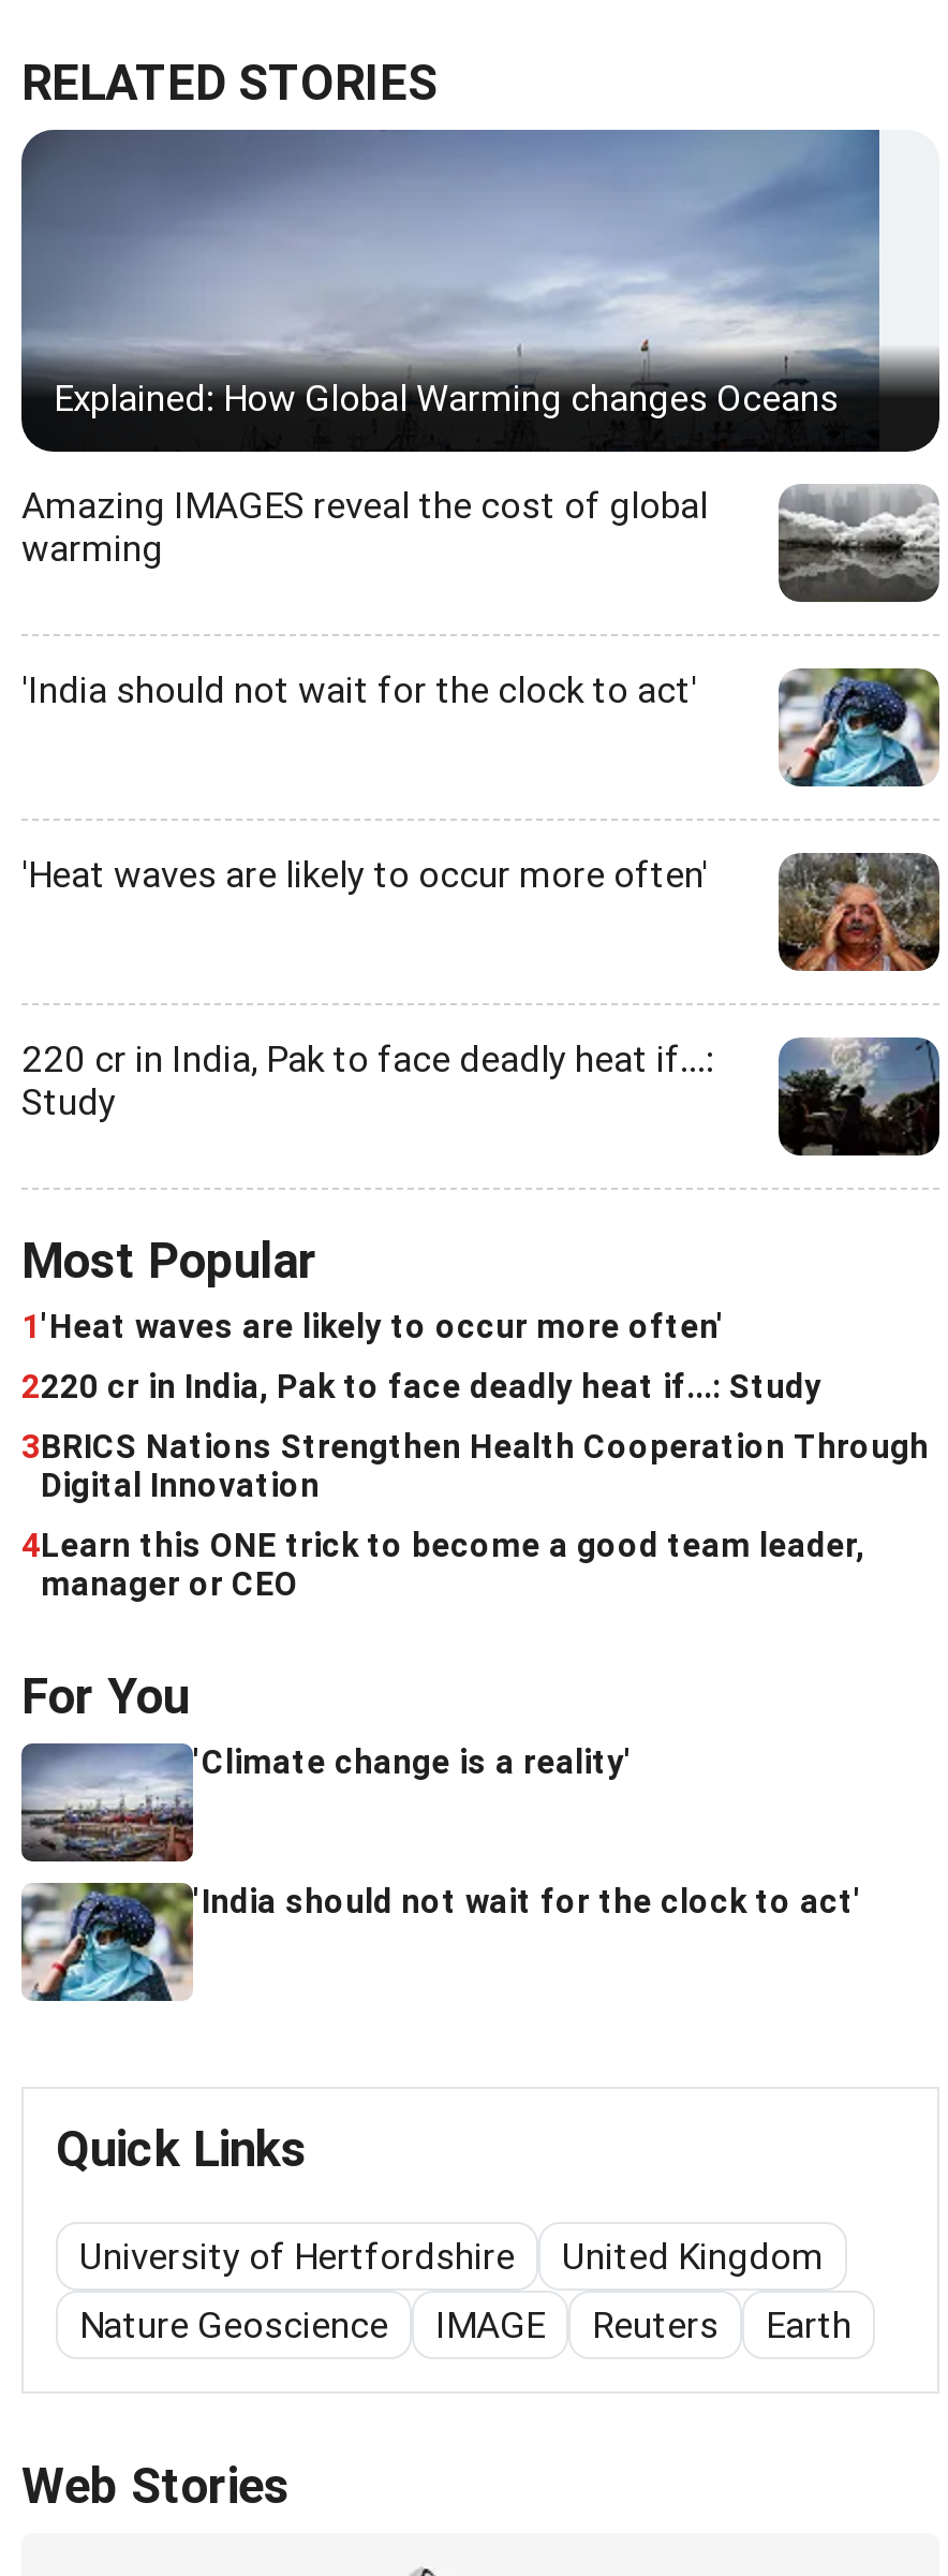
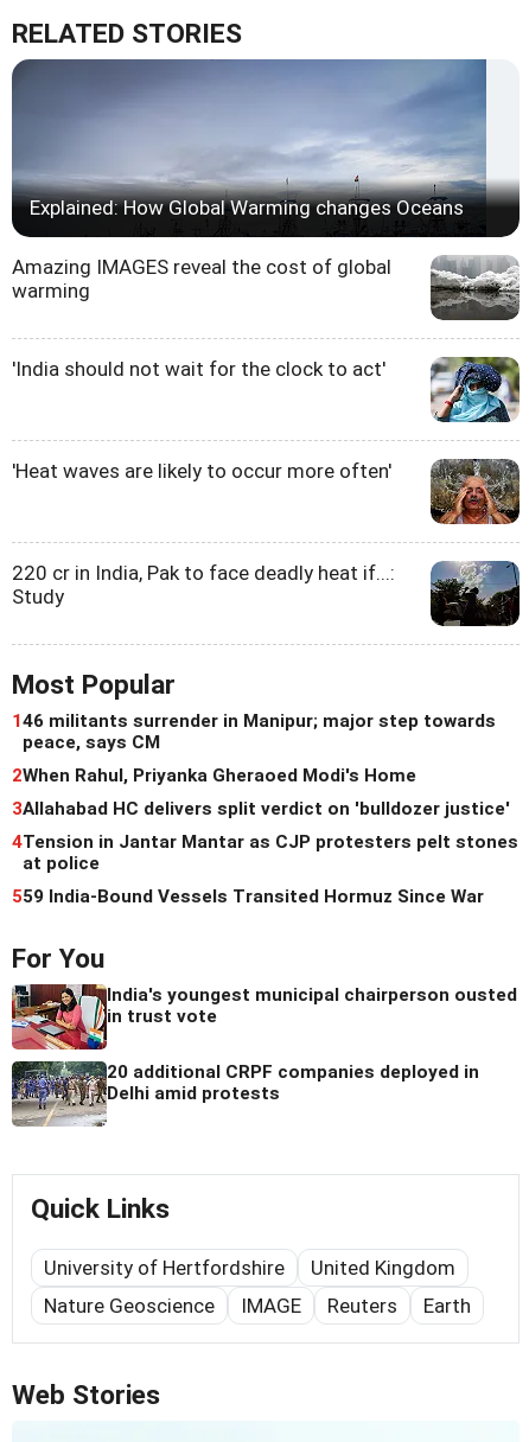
[21,1307,929,1604] 1 'Heat waves are likely to occur more often' | 2220 cr in India, Pak to face deadly heat if...: Study | 3BRICS Nations Strengthen Health Cooperation Through | Digital Innovation | 4Learn this ONE trick to become a good team leader, | manager or CEO -> [12,710,518,907] 146 militants surrender in Manipur; major step towards | peace, says CM | 2When Rahul, Priyanka Gheraoed Modi's Home | 3Allahabad HC delivers split verdict on 'bulldozer justice' | 4Tension in Jantar Mantar as CJP protesters pelt stones | at police | 559 India-Bound Vessels Transited Hormuz Since War
[19,1741,633,1864] [image] | 'Climate change is a reality' -> [11,983,517,1051] [image] | India's youngest municipal chairperson ousted | in trust vote
[19,1882,862,2003] [image] | 'India should not wait for the clock to act' -> [12,1061,479,1127] [image] | 20 additional CRPF companies deployed in | Delhi amid protests

